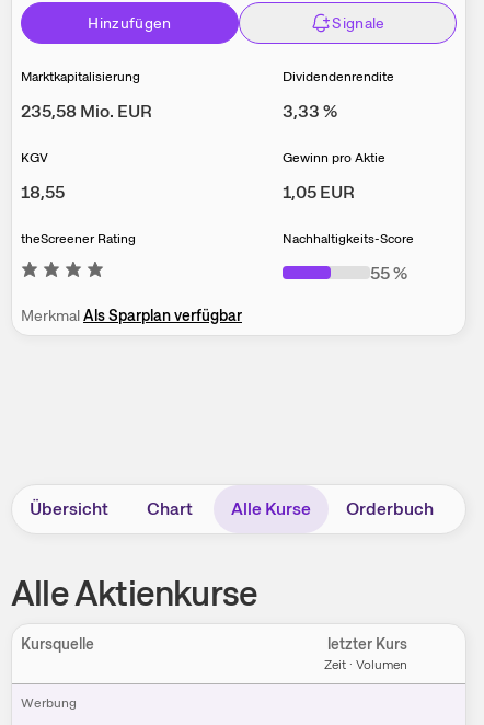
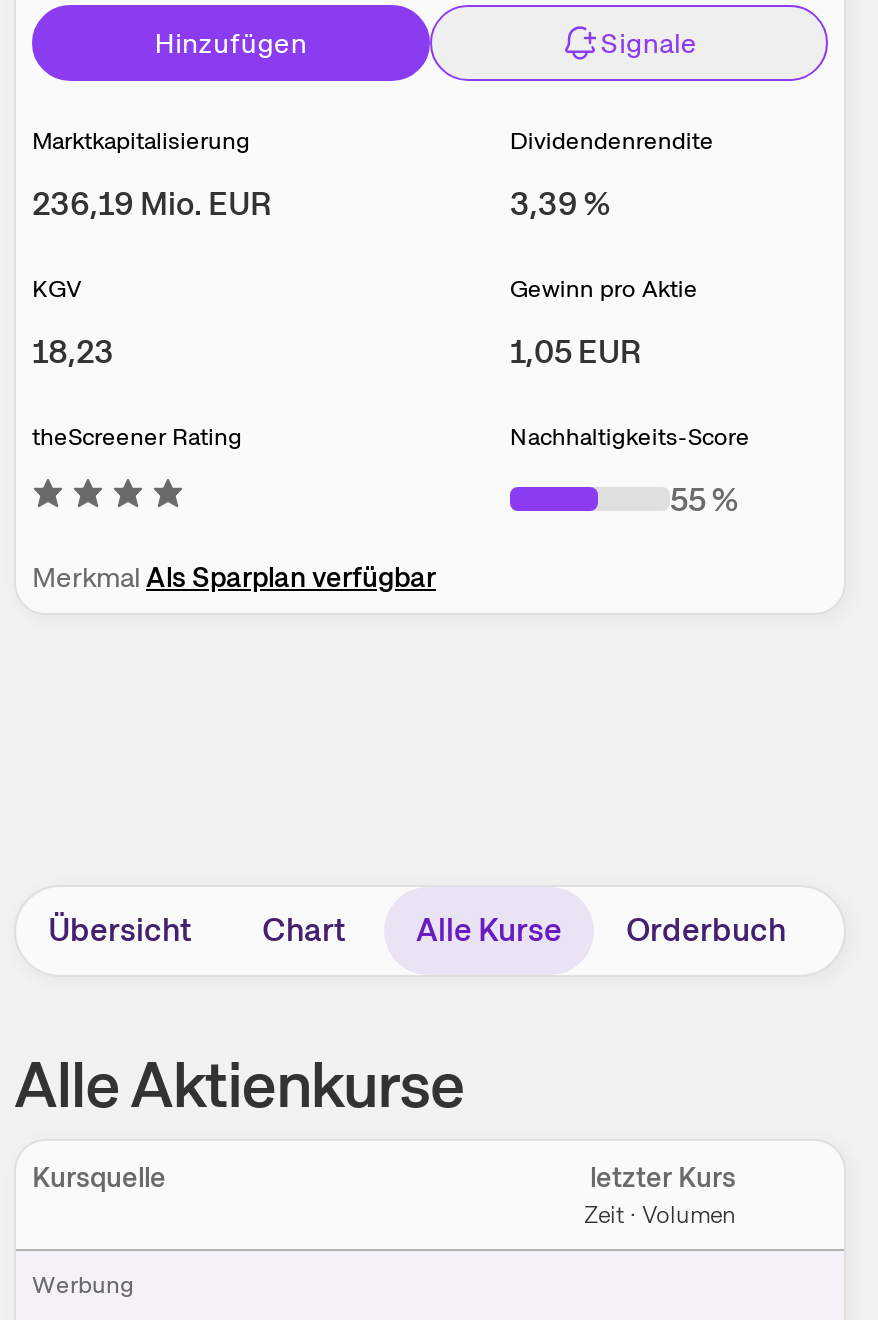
[21,100,152,123] 235,58 Mio. EUR -> [32,183,272,225] 236,19 Mio. EUR
[282,100,337,123] 3,33 % -> [510,183,610,225] 3,39 %
[21,181,65,204] 18,55 -> [32,331,114,373] 18,23

